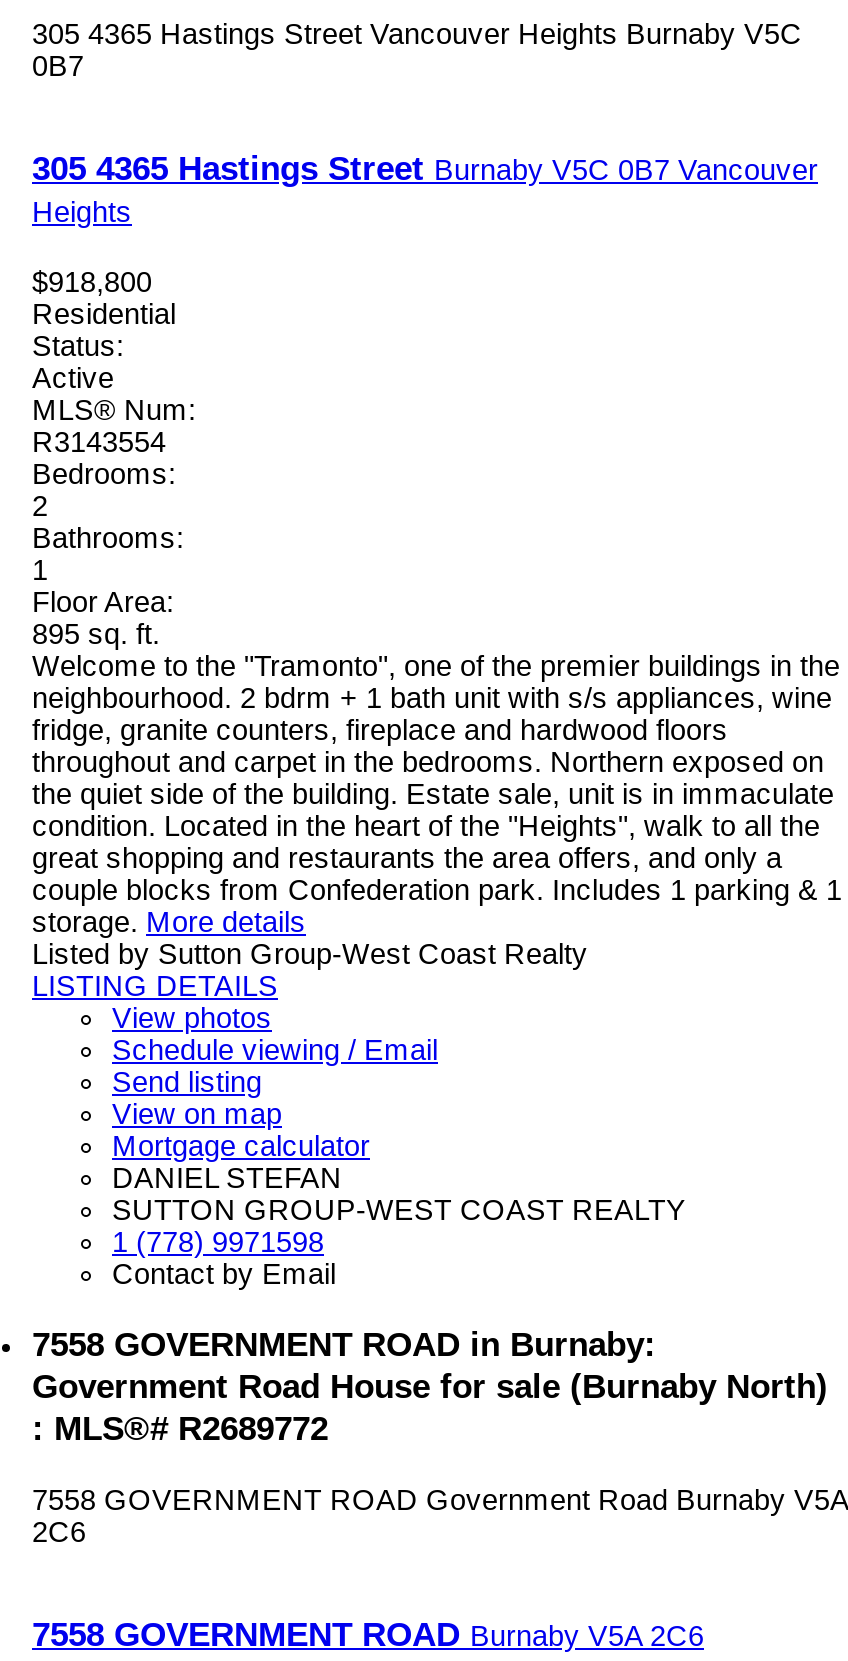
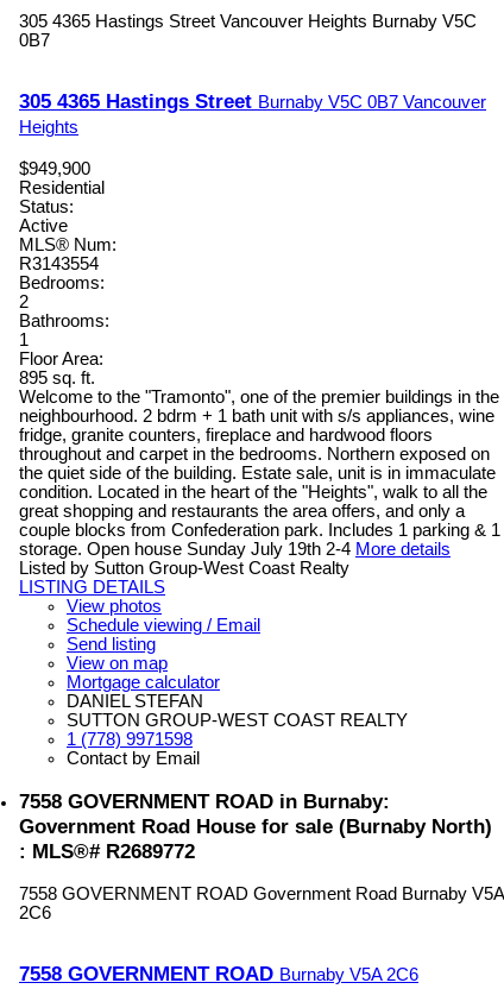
[32,266,152,298] $918,800 -> [19,160,90,179] $949,900
[32,906,306,938] storage. More details -> [19,540,451,559] storage. Open house Sunday July 19th 2-4 More details

